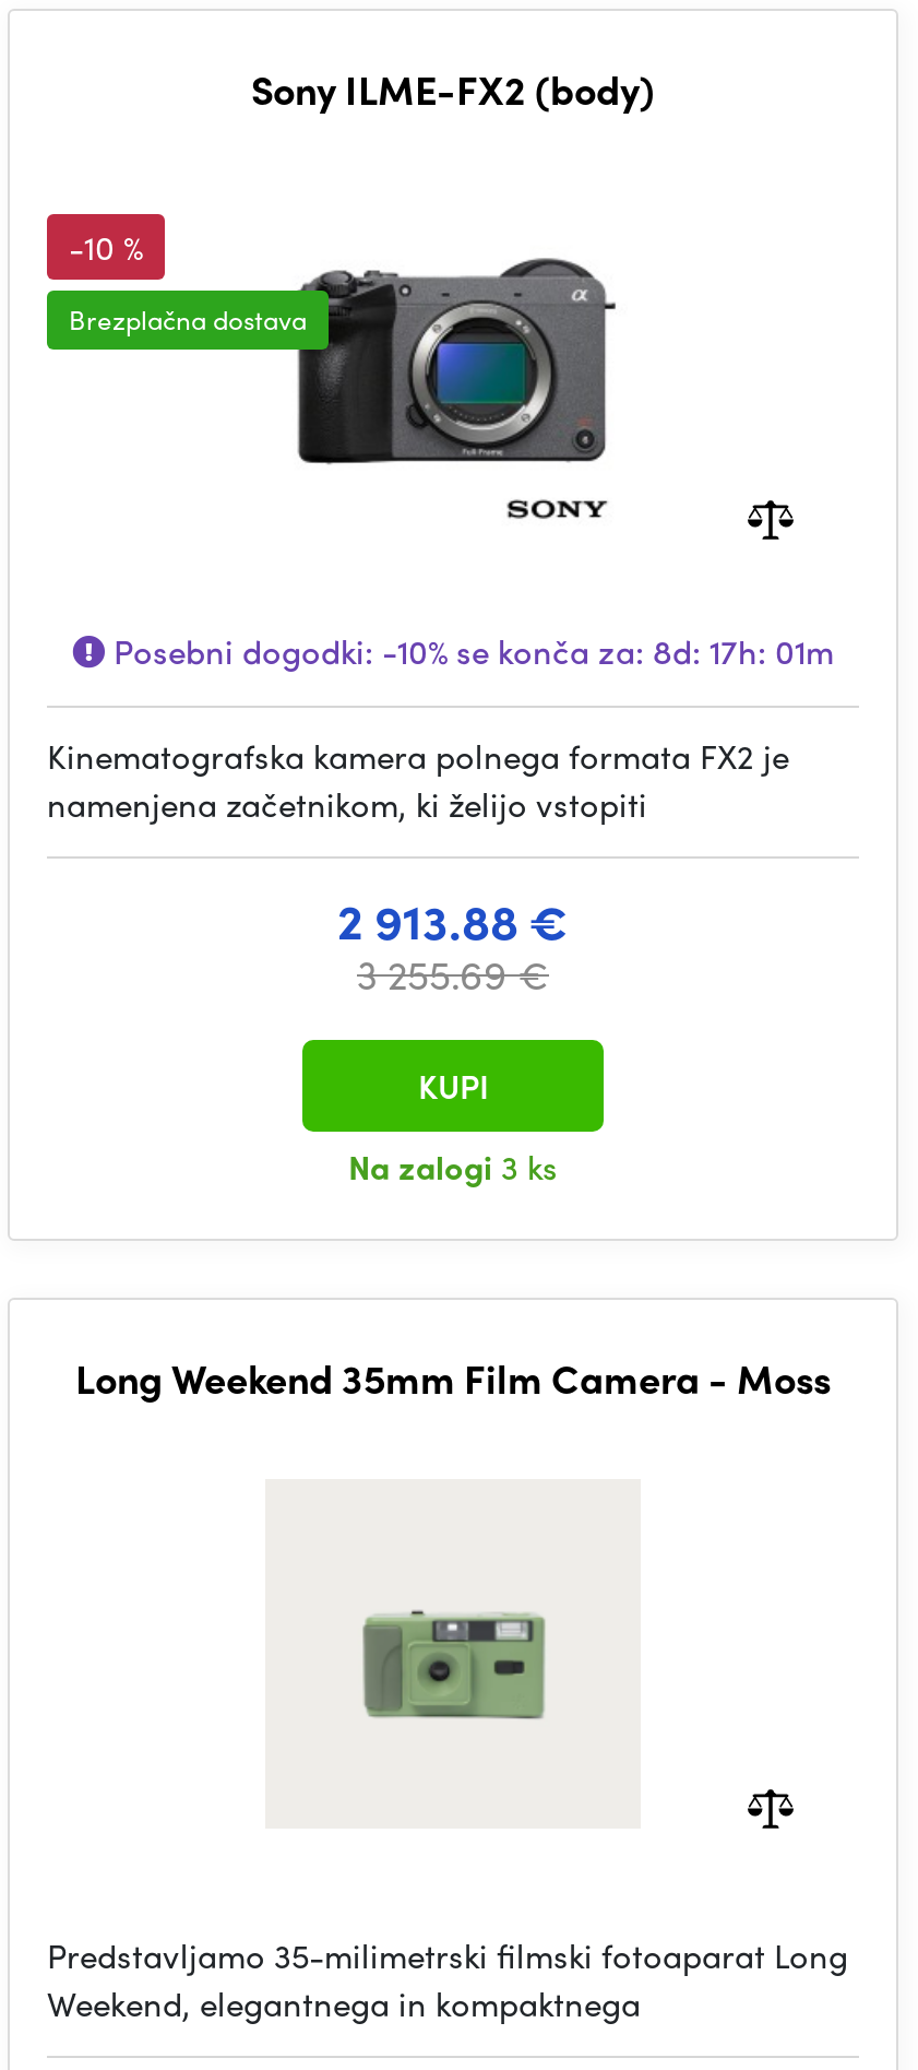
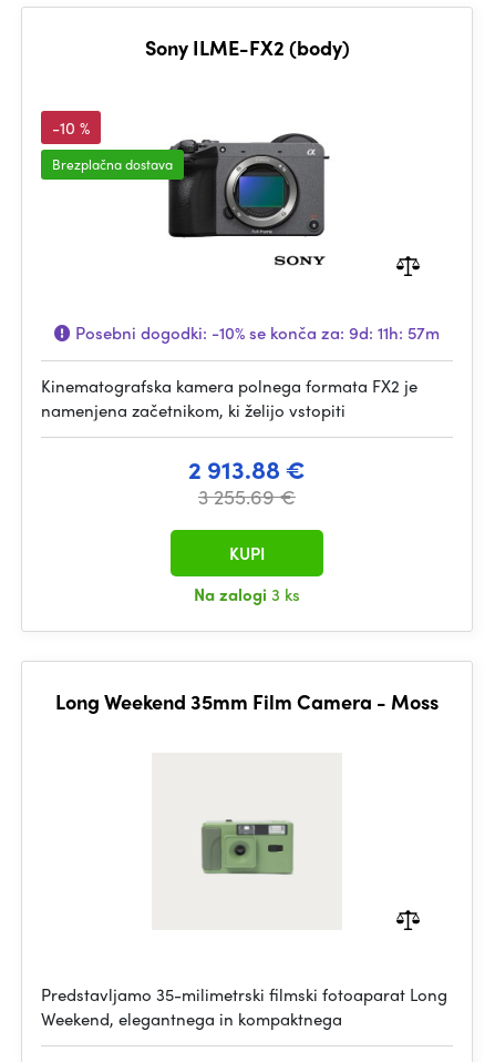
[105,627,834,675] Posebni dogodki: -10% se konča za: 8d: 17h: 01m -> [71,320,440,345] Posebni dogodki: -10% se konča za: 9d: 11h: 57m

